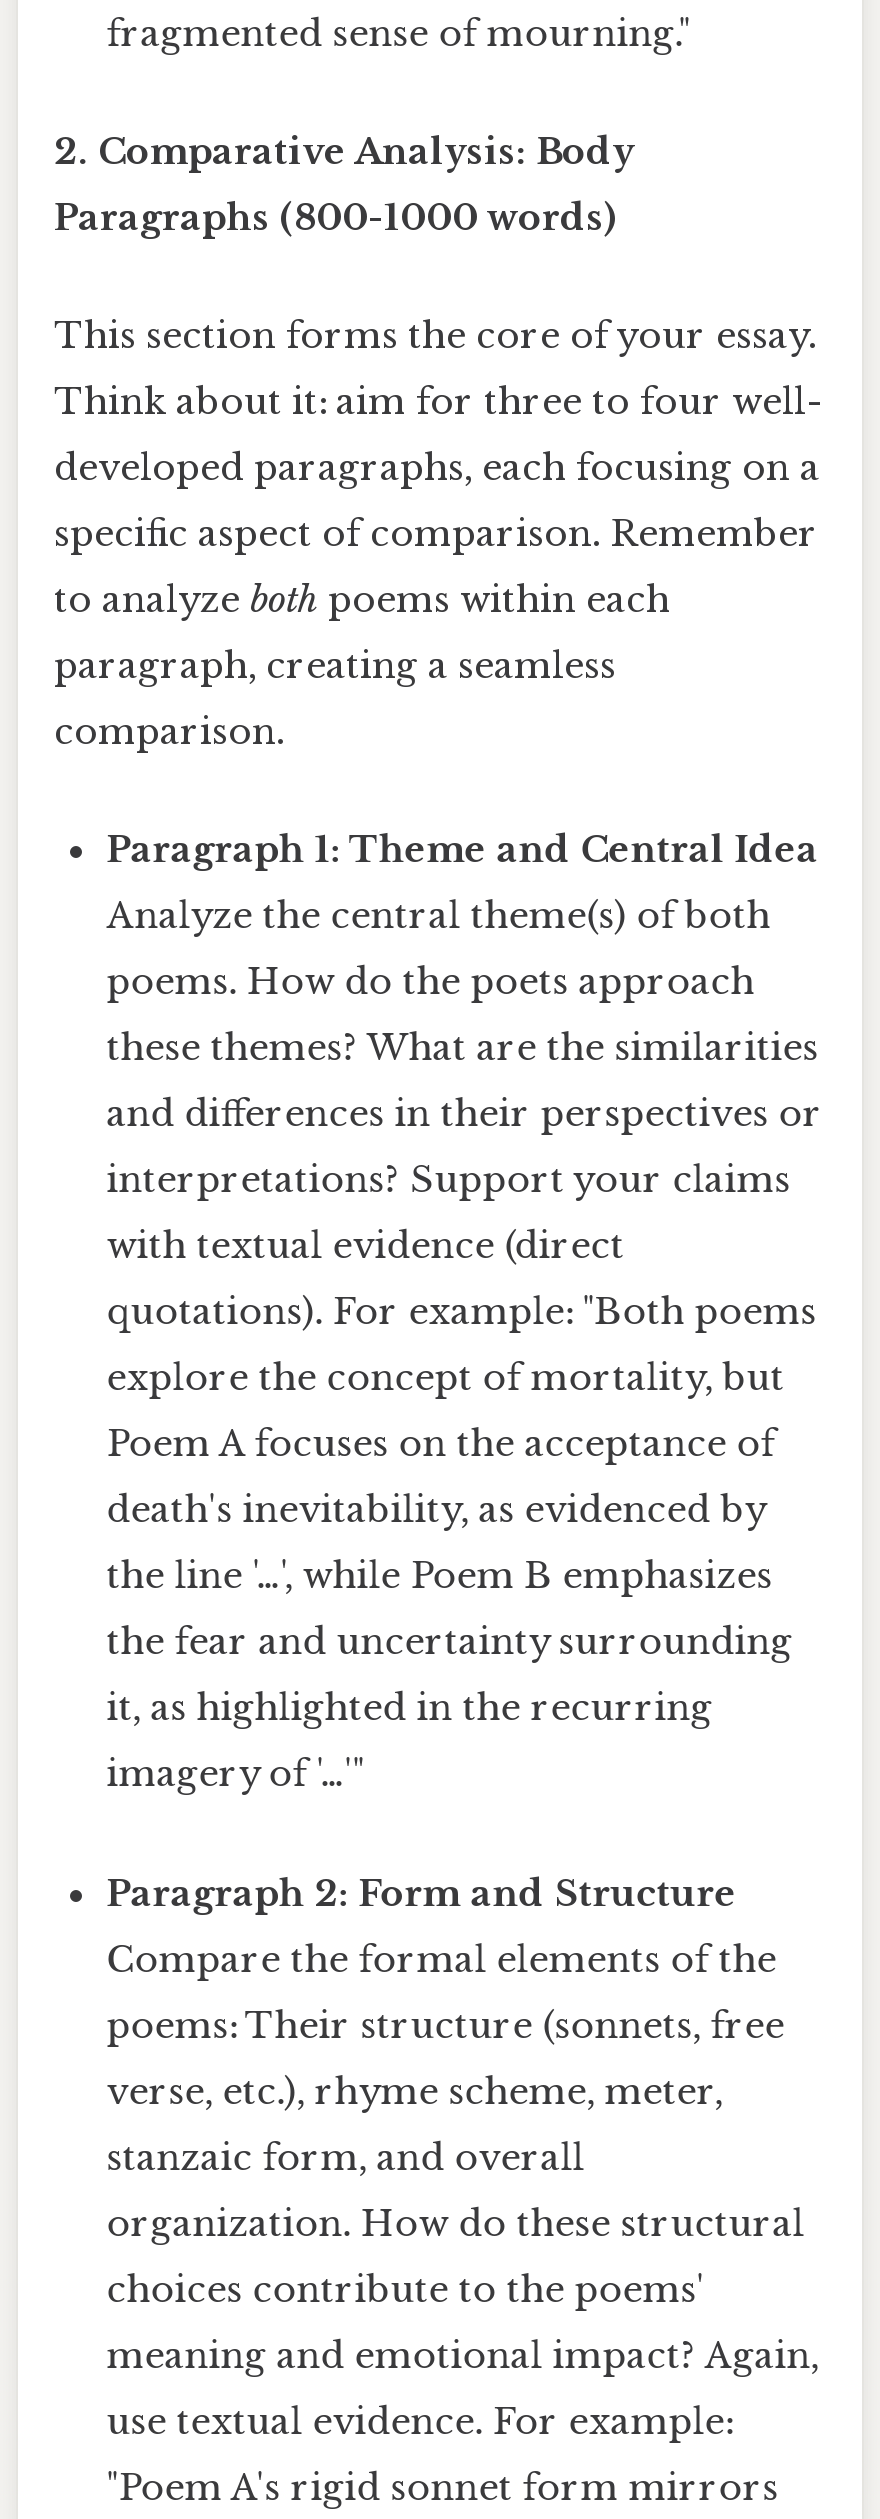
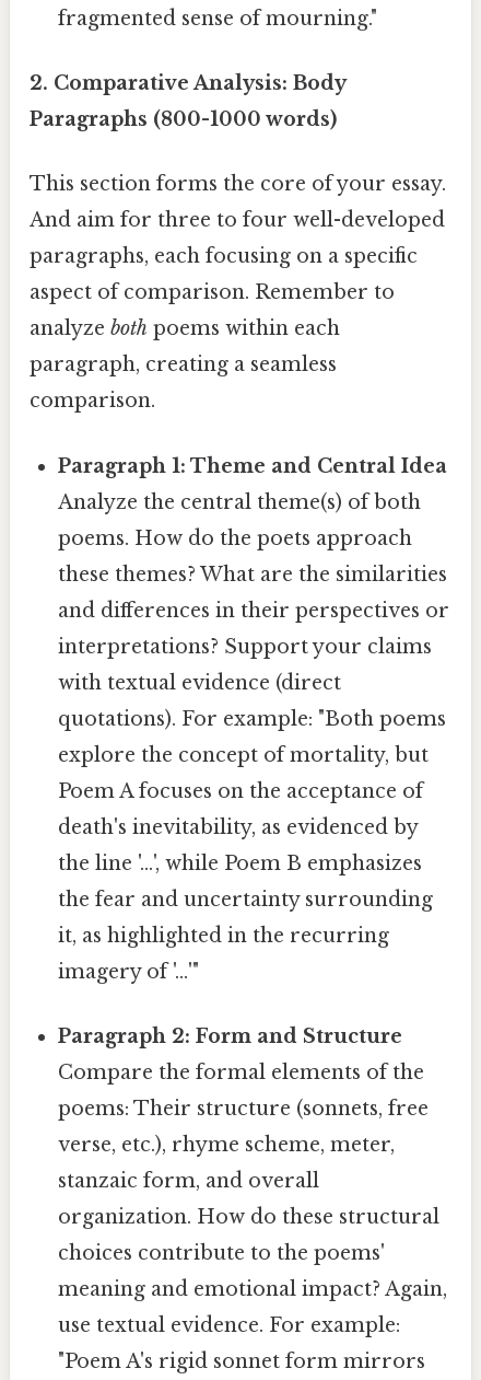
[54,381,820,425] Think about it: aim for three to four well- -> [30,208,445,232] And aim for three to four well-developed
[54,447,820,491] developed paragraphs, each focusing on a -> [30,244,418,269] paragraphs, each focusing on a specific
[54,513,818,557] specific aspect of comparison. Remember -> [30,281,395,305] aspect of comparison. Remember to
[54,579,670,623] to analyze both poems within each -> [30,317,340,341] analyze both poems within each

